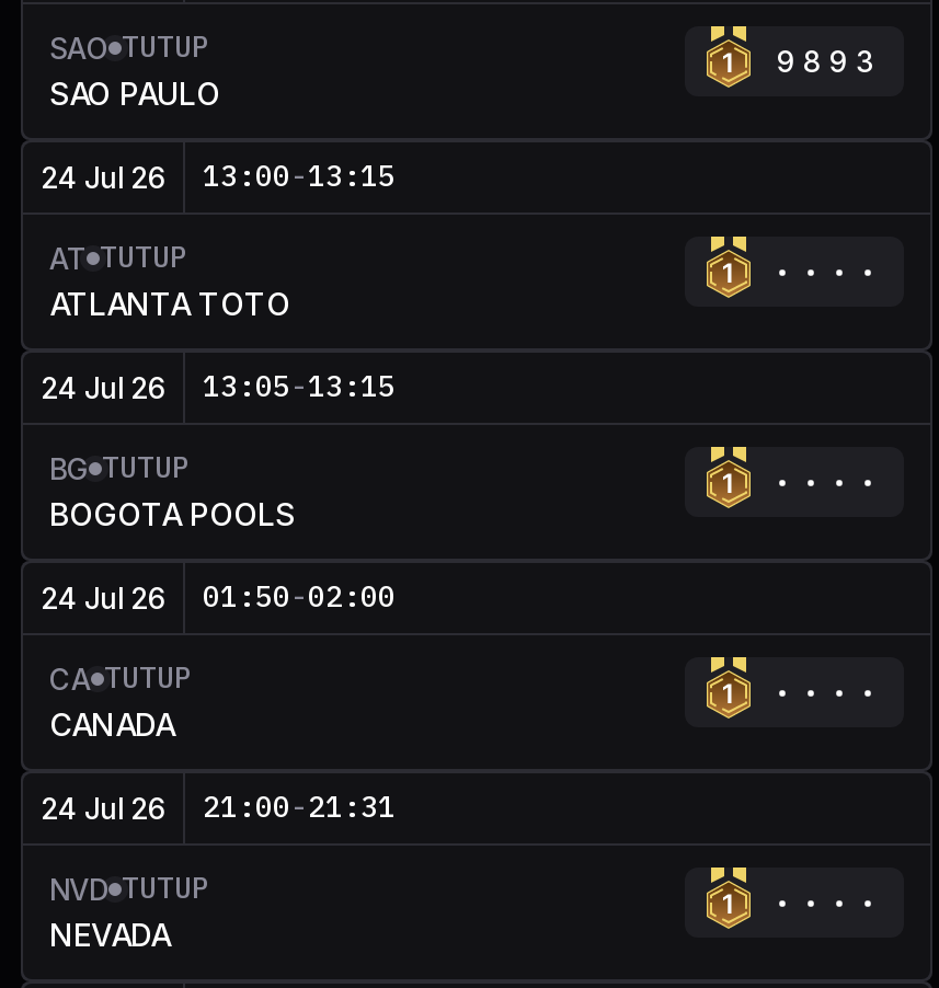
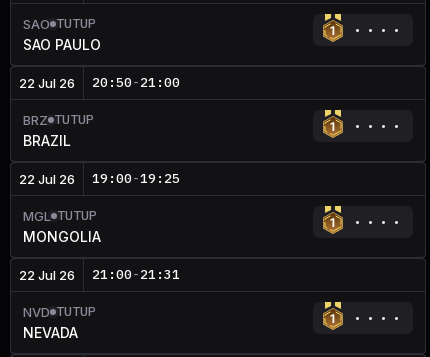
[41,44,882,826] 9893 | 24 Jul 26 | 13:00 -13:15 | AT TUTUP | ATLANTA TOTO | 24 Jul 26 | 13:05 -13:15 | BG TUTUP | BOGOTA POOLS | 24 Jul 26 | 01:50 -02:00 | CA TUTUP | CANADA | 24 Jul 26 -> [19,74,180,283] 22 Jul 26 | 20:50 - 21:00 | BRZ TUTUP | BRAZIL | 22 Jul 26 | 19:00 - 19:25 | MGL TUTUP | MONGOLIA | 22 Jul 26

